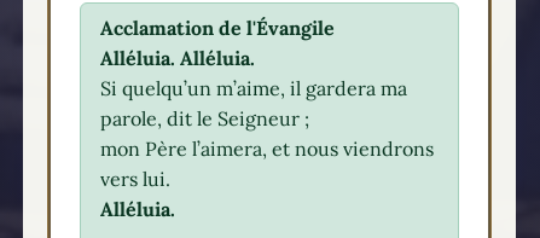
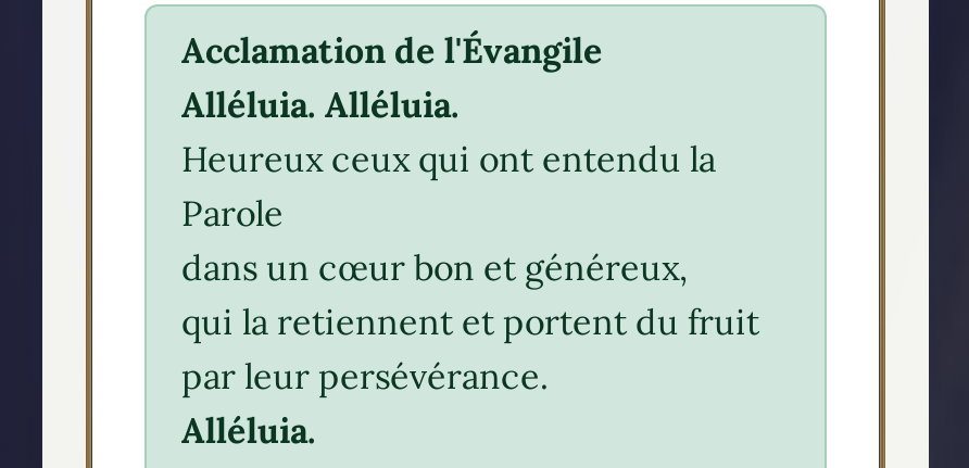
[100,77,434,191] Si quelqu’un m’aime, il gardera ma | parole, dit le Seigneur ; | mon Père l’aimera, et nous viendrons | vers lui. -> [181,137,759,397] Heureux ceux qui ont entendu la | Parole | dans un cœur bon et généreux, | qui la retiennent et portent du fruit | par leur persévérance.

